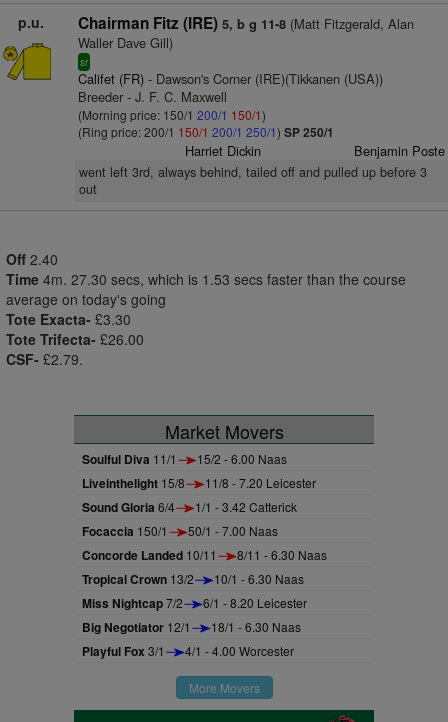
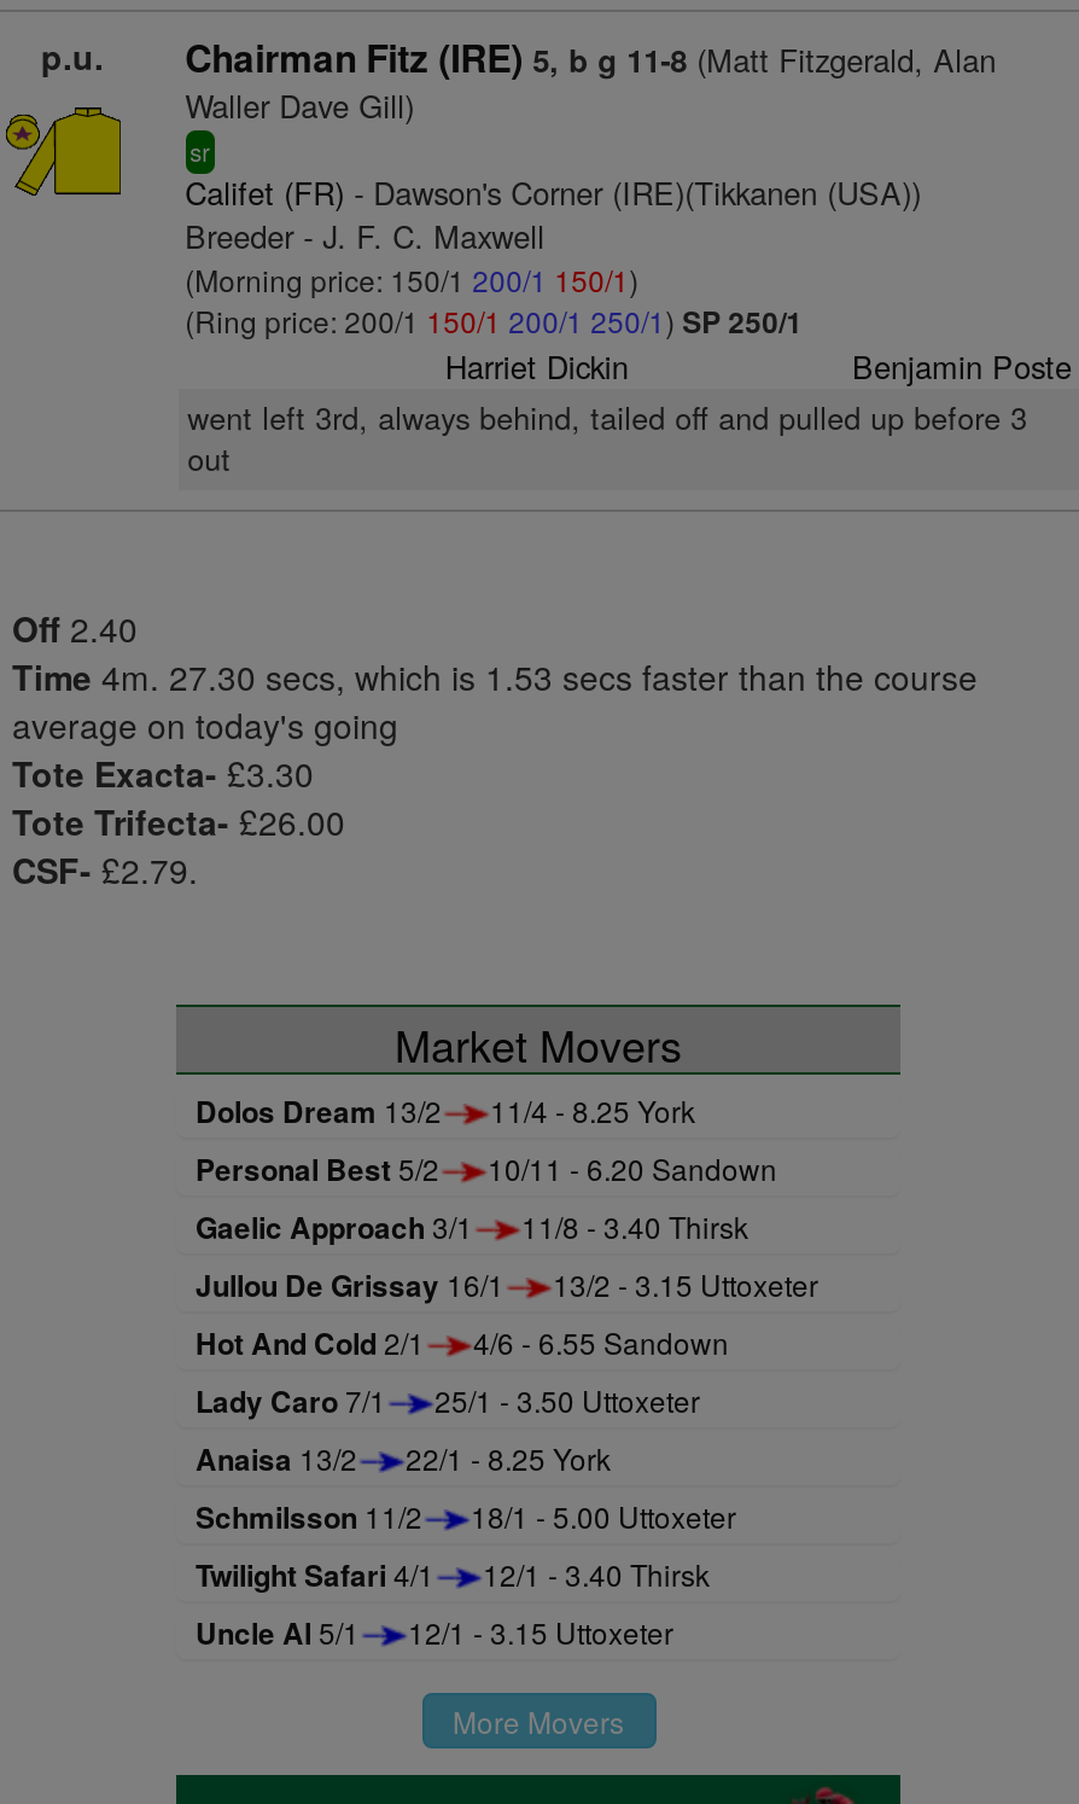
[82,450,327,660] Soulful Diva 11/1 | 15/2 - 6.00 Naas | Liveinthelight 15/8 | 11/8 - 7.20 Leicester | Sound Gloria 6/4 | 1/1 - 3.42 Catterick | Focaccia 150/1 | 50/1 - 7.00 Naas | Concorde Landed 10/11 | 8/11 - 6.30 Naas | Tropical Crown 13/2 | 10/1 - 6.30 Naas | Miss Nightcap7/2 | 6/1 - 8.20 Leicester | Big Negotiator 12/1 | 18/1 - 6.30 Naas | Playful Fox 3/1 | 4/1 - 4.00 Worcester -> [196,1089,818,1654] Dolos Dream 13/2 | 11/4 - 8.25 York | Personal Best 5/2 | 10/11 - 6.20 Sandown | Gaelic Approach 3/1 | 11/8 - 3.40 Thirsk | Jullou De Grissay 16/1 | 13/2 - 3.15 Uttoxeter | Hot And Cold 2/1 | 4/6 - 6.55 Sandown | Lady Caro 7/1 | 25/1 - 3.50 Uttoxeter | Anaisa 13/2 | 22/1 - 8.25 York | Schmilsson 11/2 | 18/1 - 5.00 Uttoxeter | Twilight Safari 4/1 | 12/1 - 3.40 Thirsk | Uncle Al 5/1 | 12/1 - 3.15 Uttoxeter

